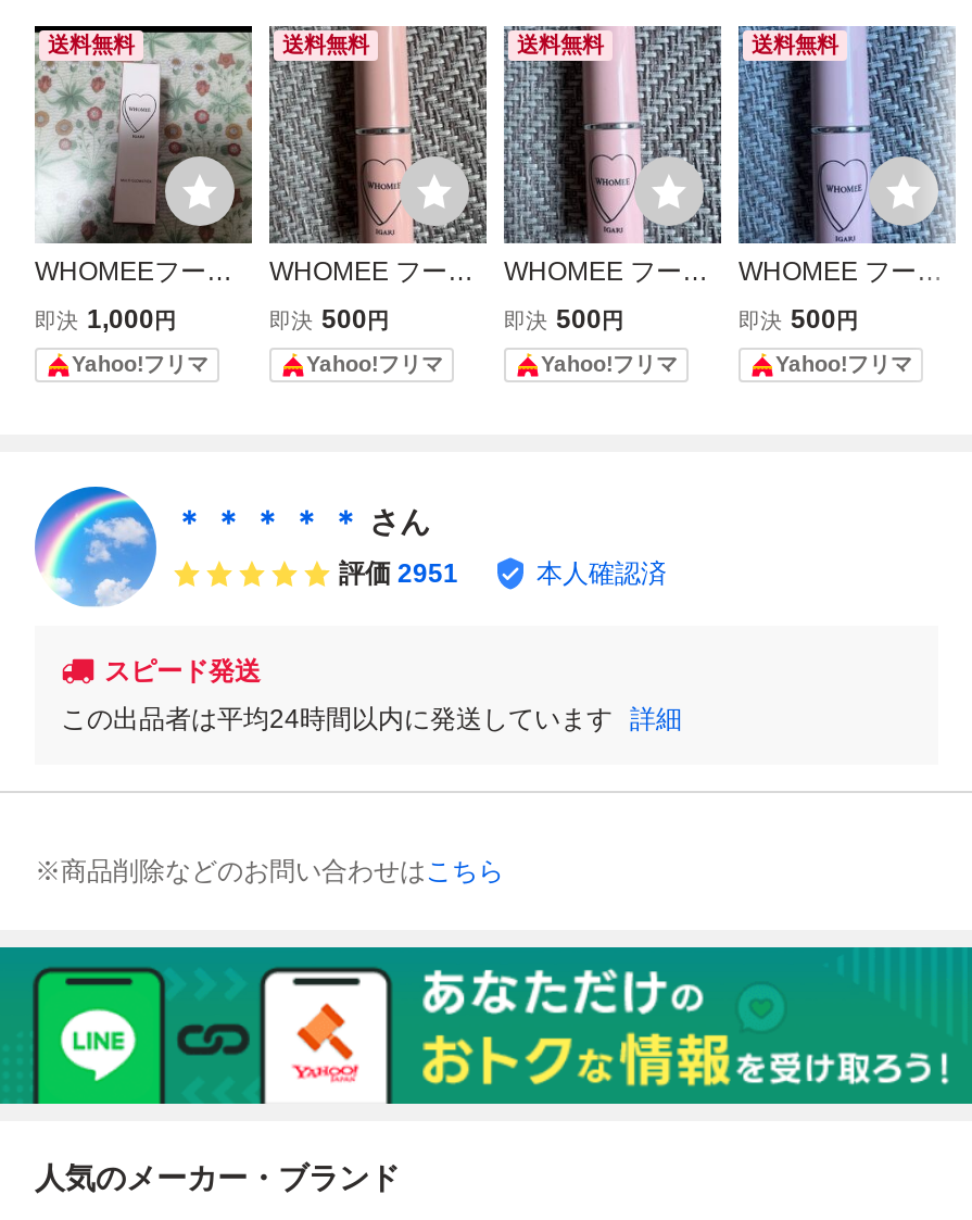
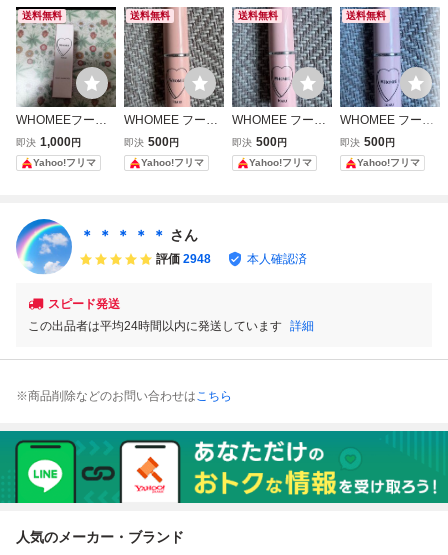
[339,559,458,590] 評価 2951 -> [156,252,211,266] 評価 2948

